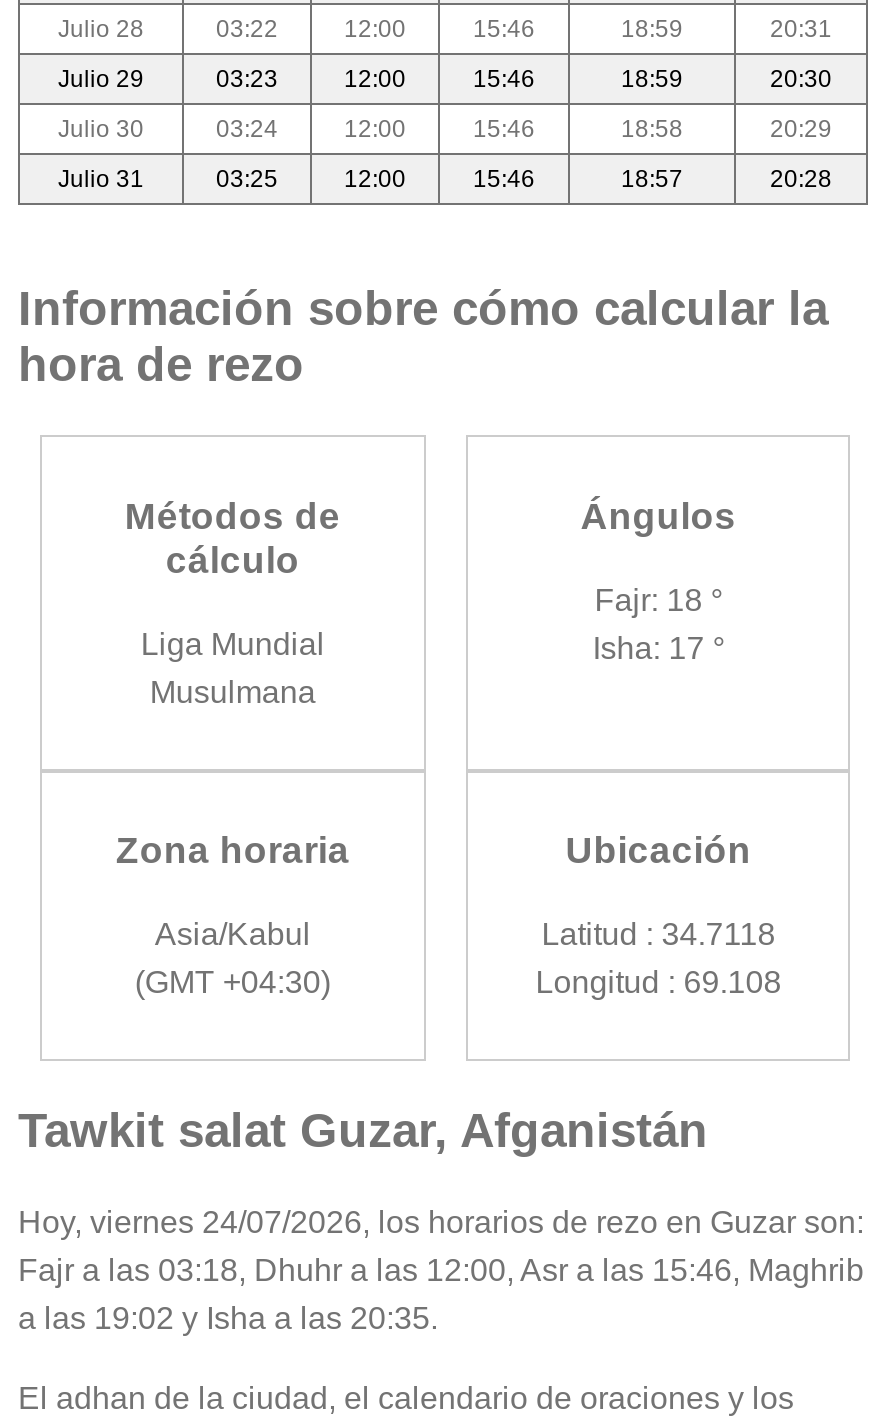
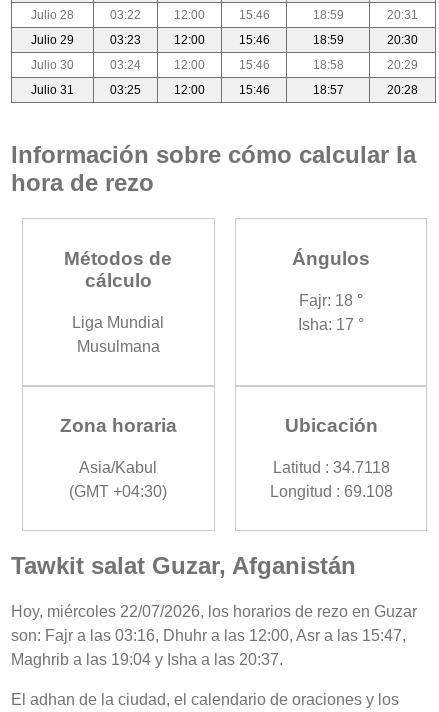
[18,1205,864,1335] Hoy, viernes 24/07/2026, los horarios de rezo en Guzar son: | Fajr a las 03:18, Dhuhr a las 12:00, Asr a las 15:46, Maghrib | a las 19:02 y Isha a las 20:35. -> [11,603,417,668] Hoy, miércoles 22/07/2026, los horarios de rezo en Guzar | son: Fajr a las 03:16, Dhuhr a las 12:00, Asr a las 15:47, | Maghrib a las 19:04 y Isha a las 20:37.

